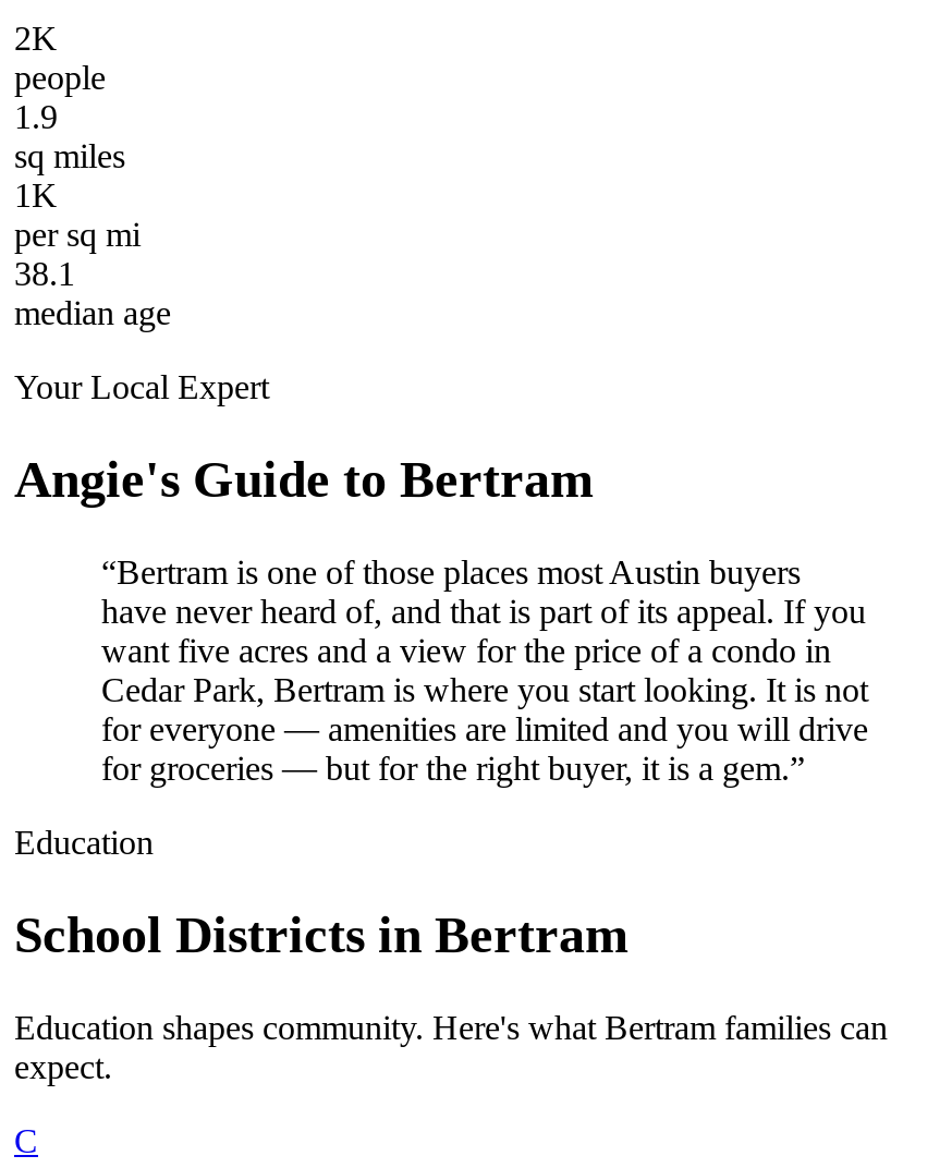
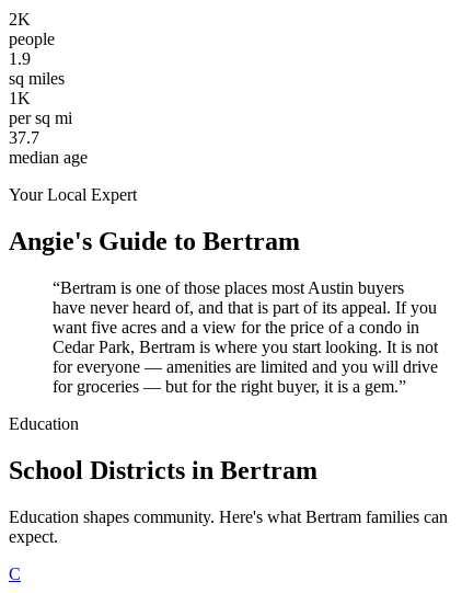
[14,255,75,292] 38.1 -> [9,128,39,147] 37.7

